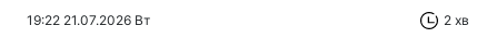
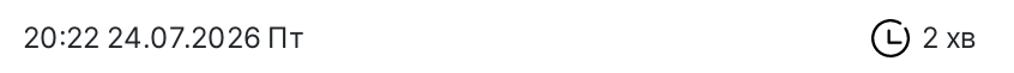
[27,12,150,28] 19:22 21.07.2026 Вт -> [23,19,303,55] 20:22 24.07.2026 Пт

